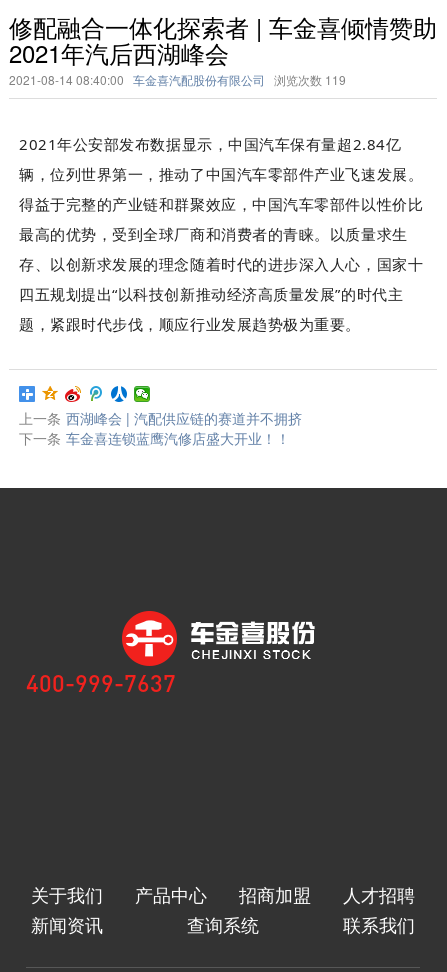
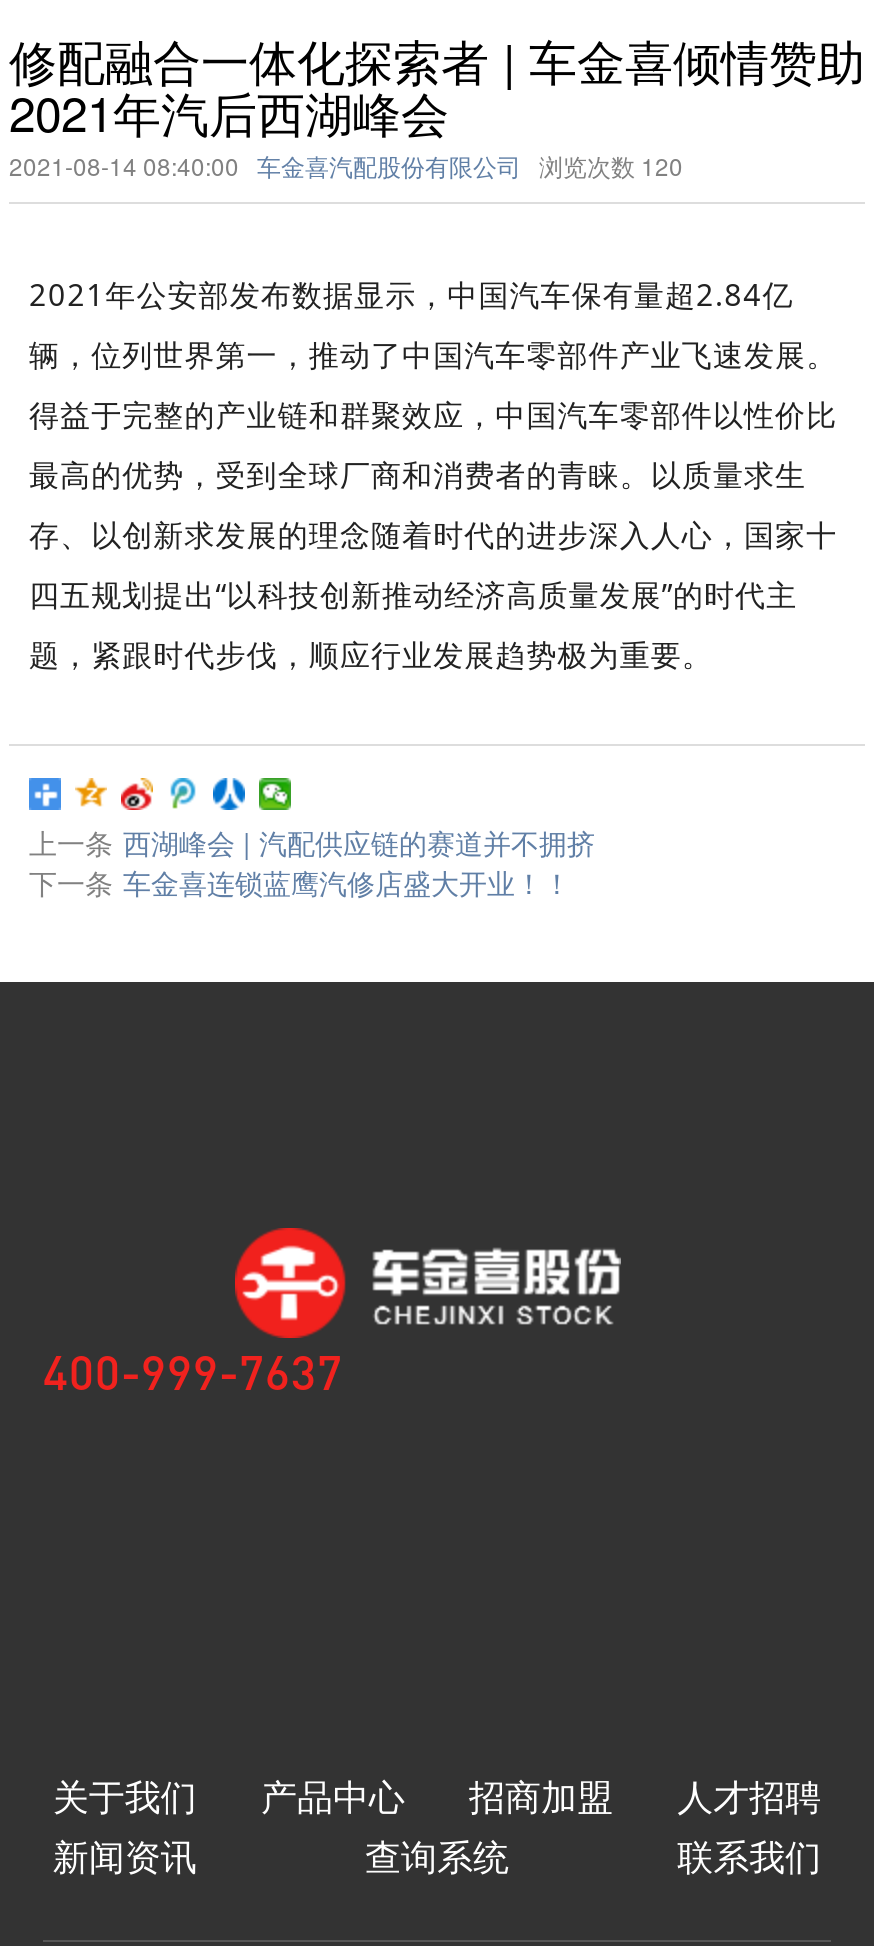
[9,71,346,88] 2021-08-14 08:40:00 车金喜汽配股份有限公司 浏览次数119 -> [9,149,683,183] 2021-08-14 08:40:00 车金喜汽配股份有限公司 浏览次数120

